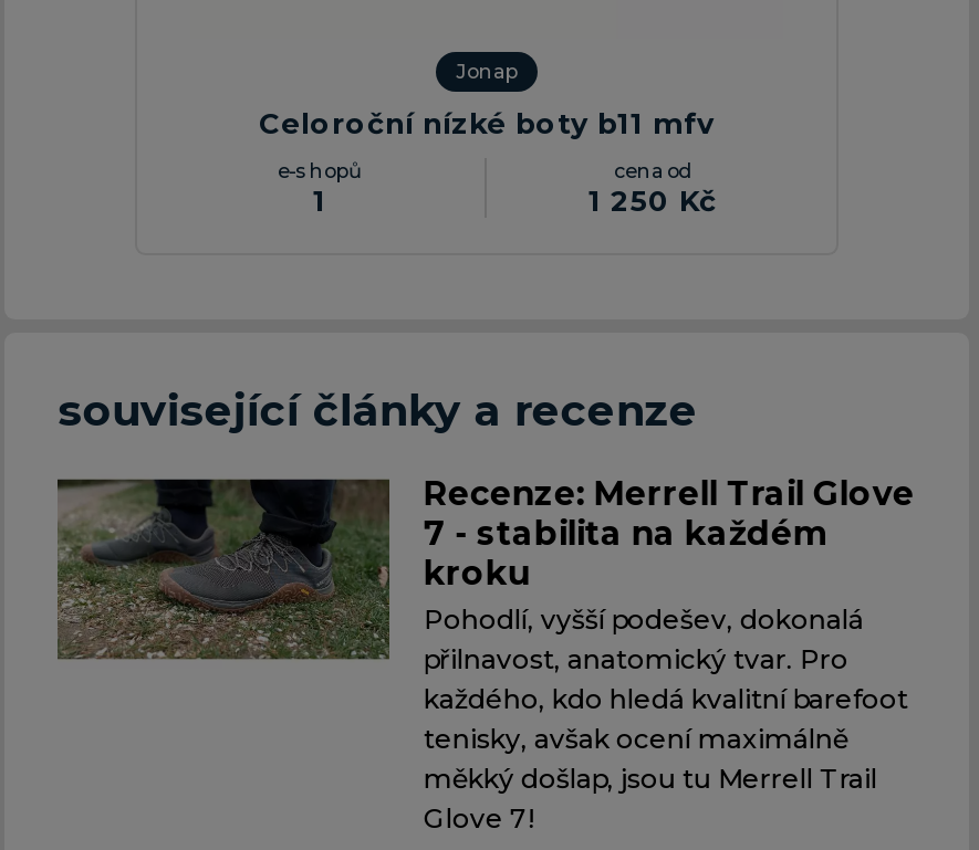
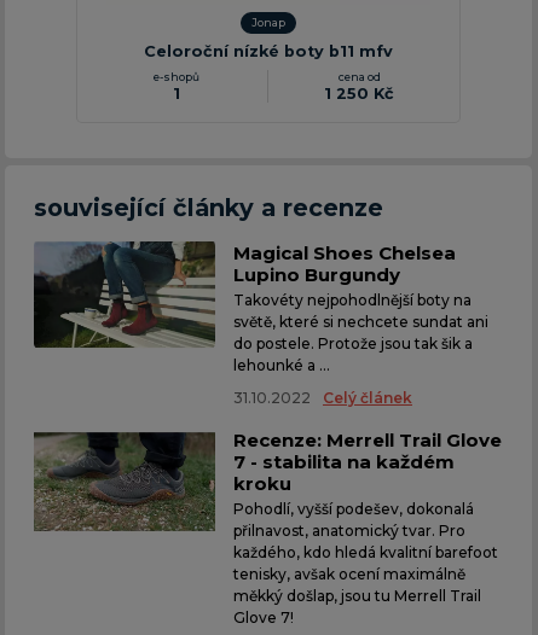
none -> [33,240,489,407] [image] | Magical Shoes Chelsea | Lupino Burgundy | Takovéty nejpohodlnější boty na | světě, které si nechcete sundat ani | do postele. Protože jsou tak šik a | lehounké a ... | 31.10.2022 | Celý článek

